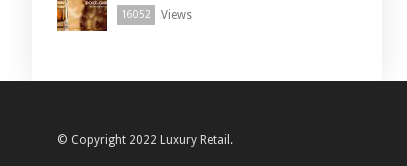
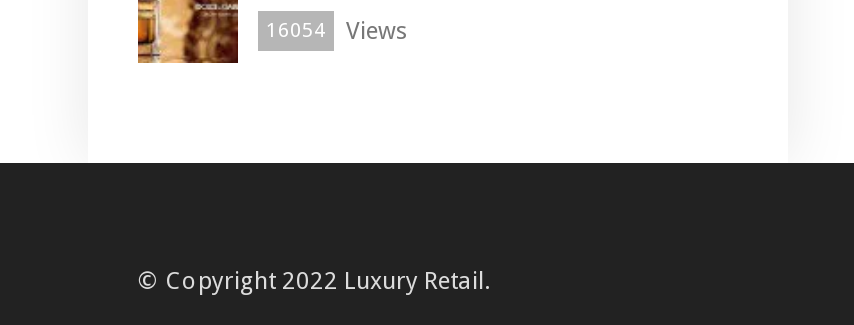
[121,8,192,22] 16052 Views -> [266,16,408,44] 16054 Views

